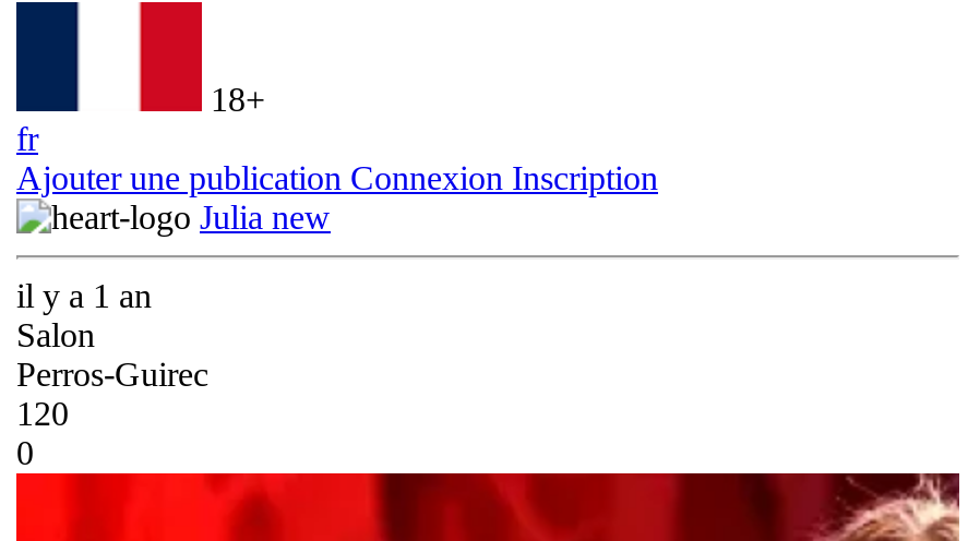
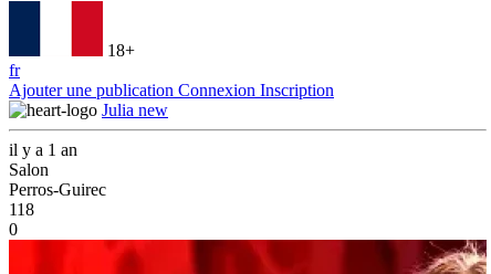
[16,395,69,432] 120 -> [9,200,34,219] 118

